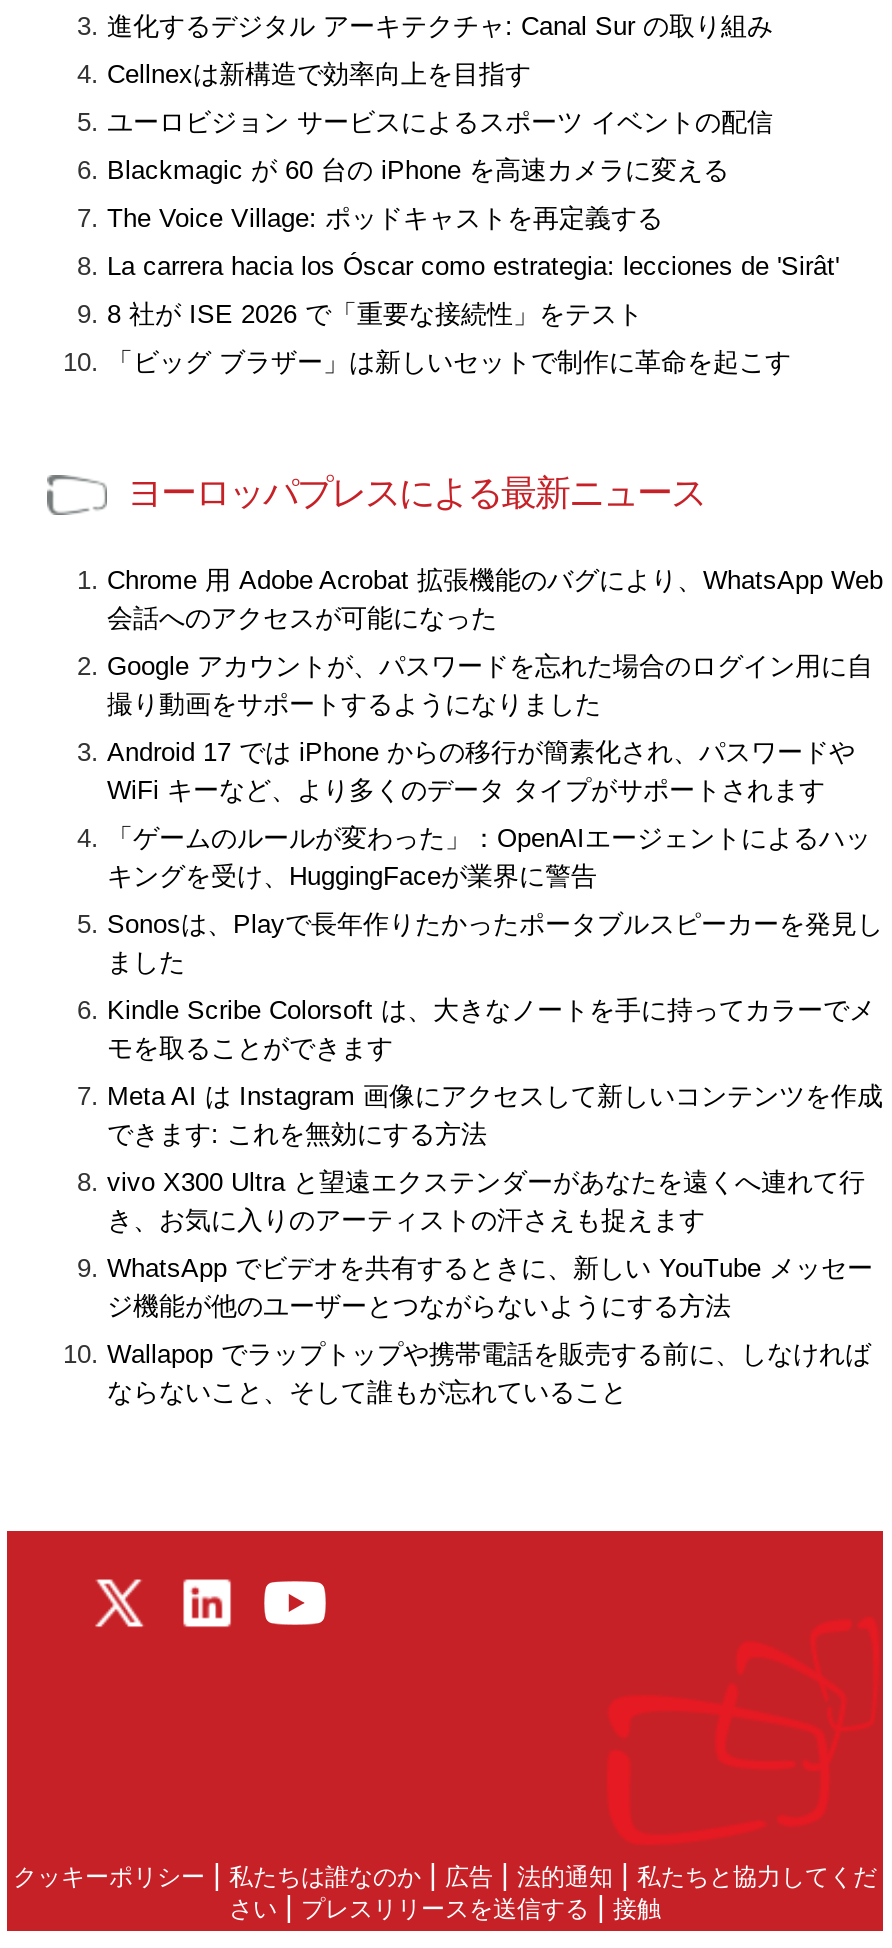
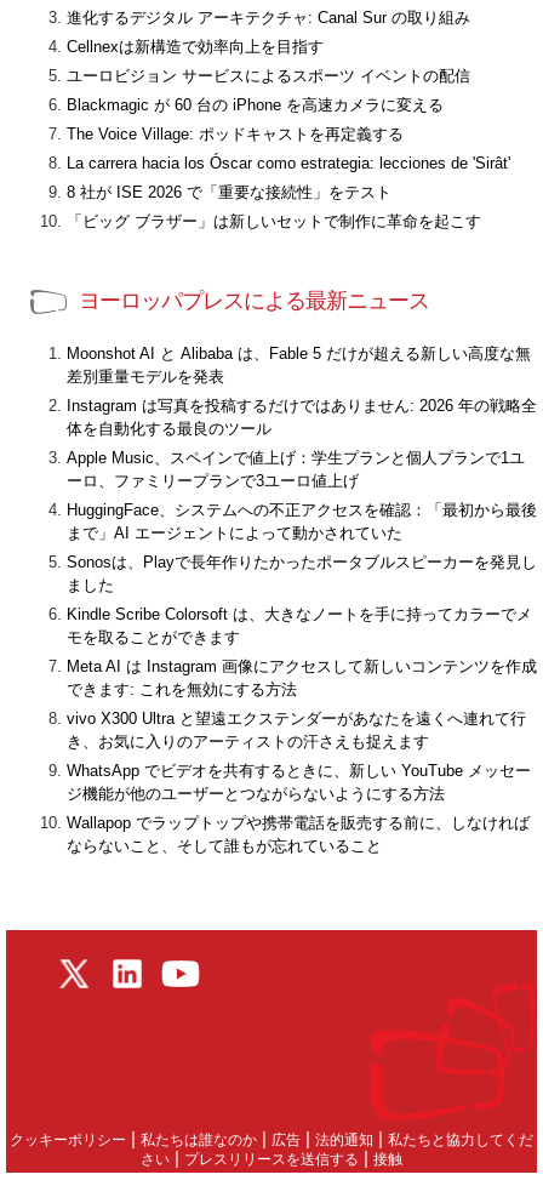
[107,565,883,633] Chrome 用 Adobe Acrobat 拡張機能のバグにより、WhatsApp Web | 会話へのアクセスが可能になった -> [67,344,531,386] Moonshot AI と Alibaba は、Fable 5 だけが超える新しい高度な無 | 差別重量モデルを発表
[107,651,873,719] Google アカウントが、パスワードを忘れた場合のログイン用に自 | 撮り動画をサポートするようになりました -> [67,397,537,438] Instagram は写真を投稿するだけではありません: 2026 年の戦略全 | 体を自動化する最良のツール
[107,737,855,805] Android 17 では iPhone からの移行が簡素化され、パスワードや | WiFi キーなど、より多くのデータ タイプがサポートされます -> [67,449,525,490] Apple Music、スペインで値上げ：学生プランと個人プランで1ユ | ーロ、ファミリープランで3ユーロ値上げ
[107,823,871,891] 「ゲームのルールが変わった」：OpenAIエージェントによるハッ | キングを受け、HuggingFaceが業界に警告 -> [67,501,537,542] HuggingFace、システムへの不正アクセスを確認：「最初から最後 | まで」AI エージェントによって動かされていた

